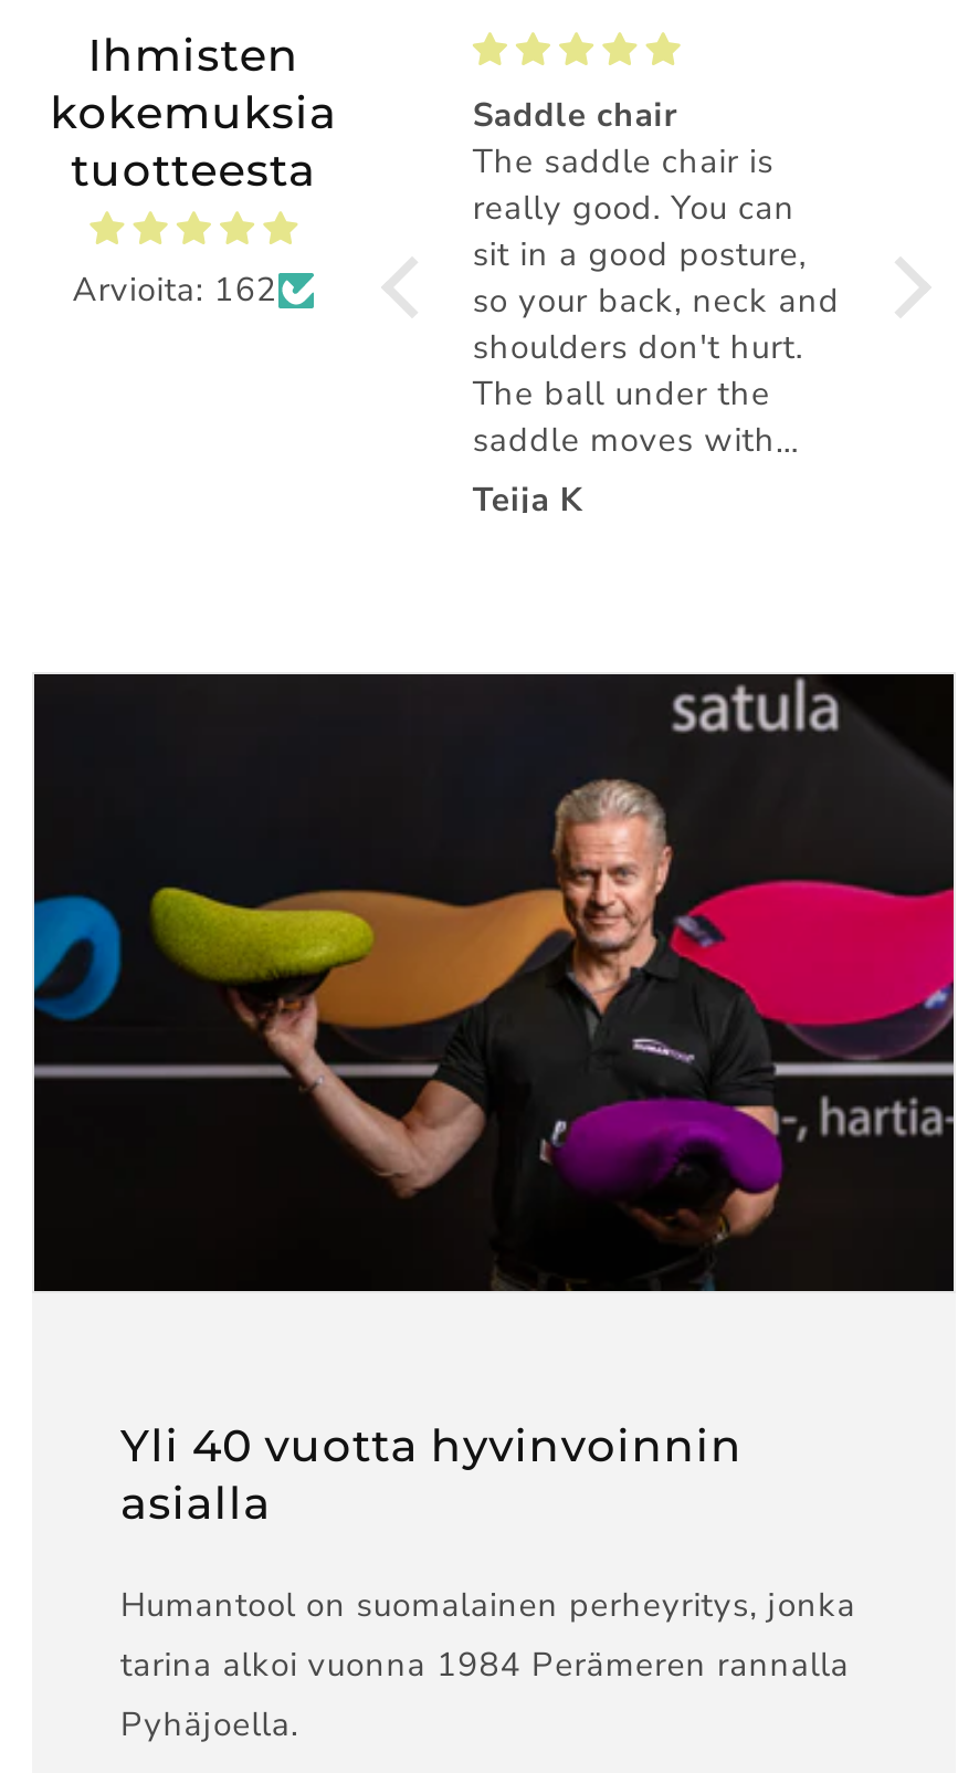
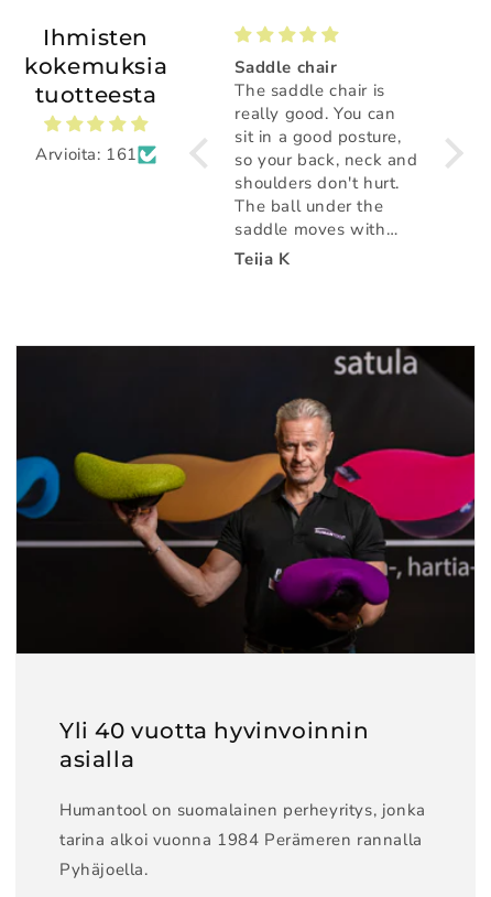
[72,268,277,312] Arvioita: 162 -> [35,144,138,166] Arvioita: 161

